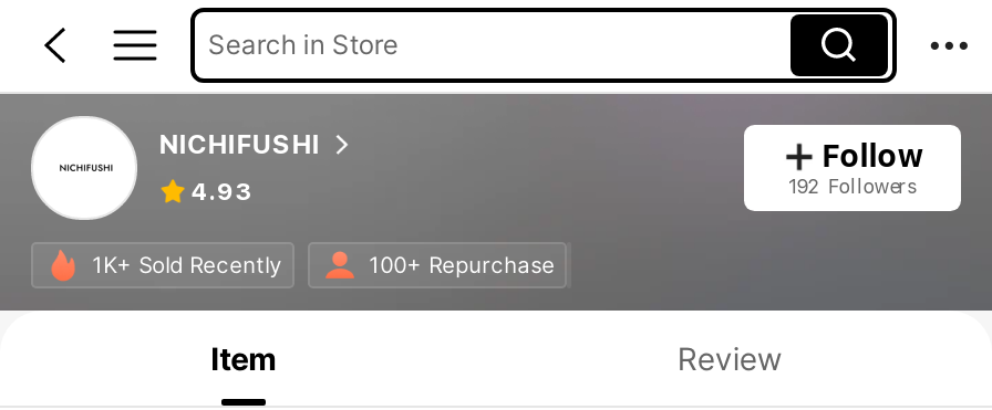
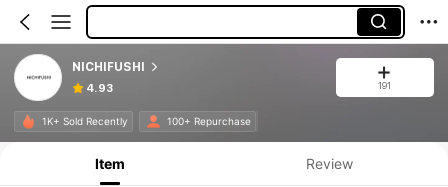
[208,27,398,60] Search in Store -> none
[788,138,924,198] Follow | 192 Followers -> [378,80,391,91] 191

